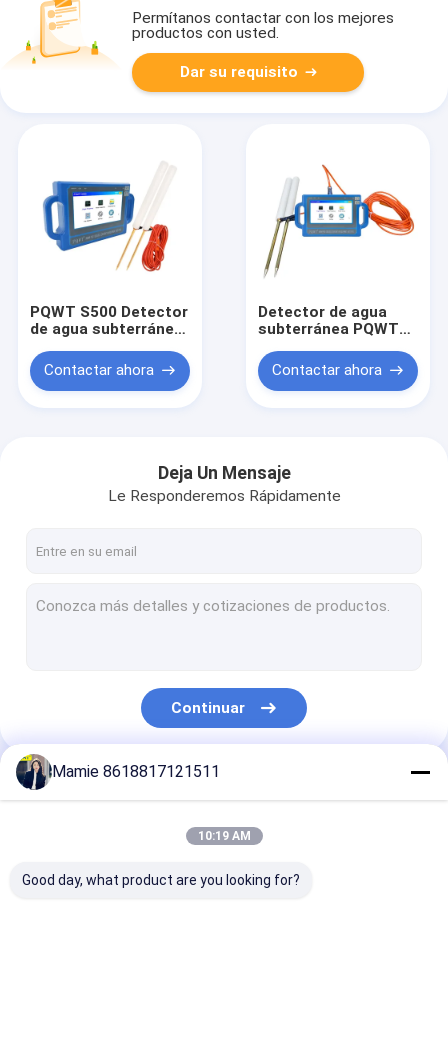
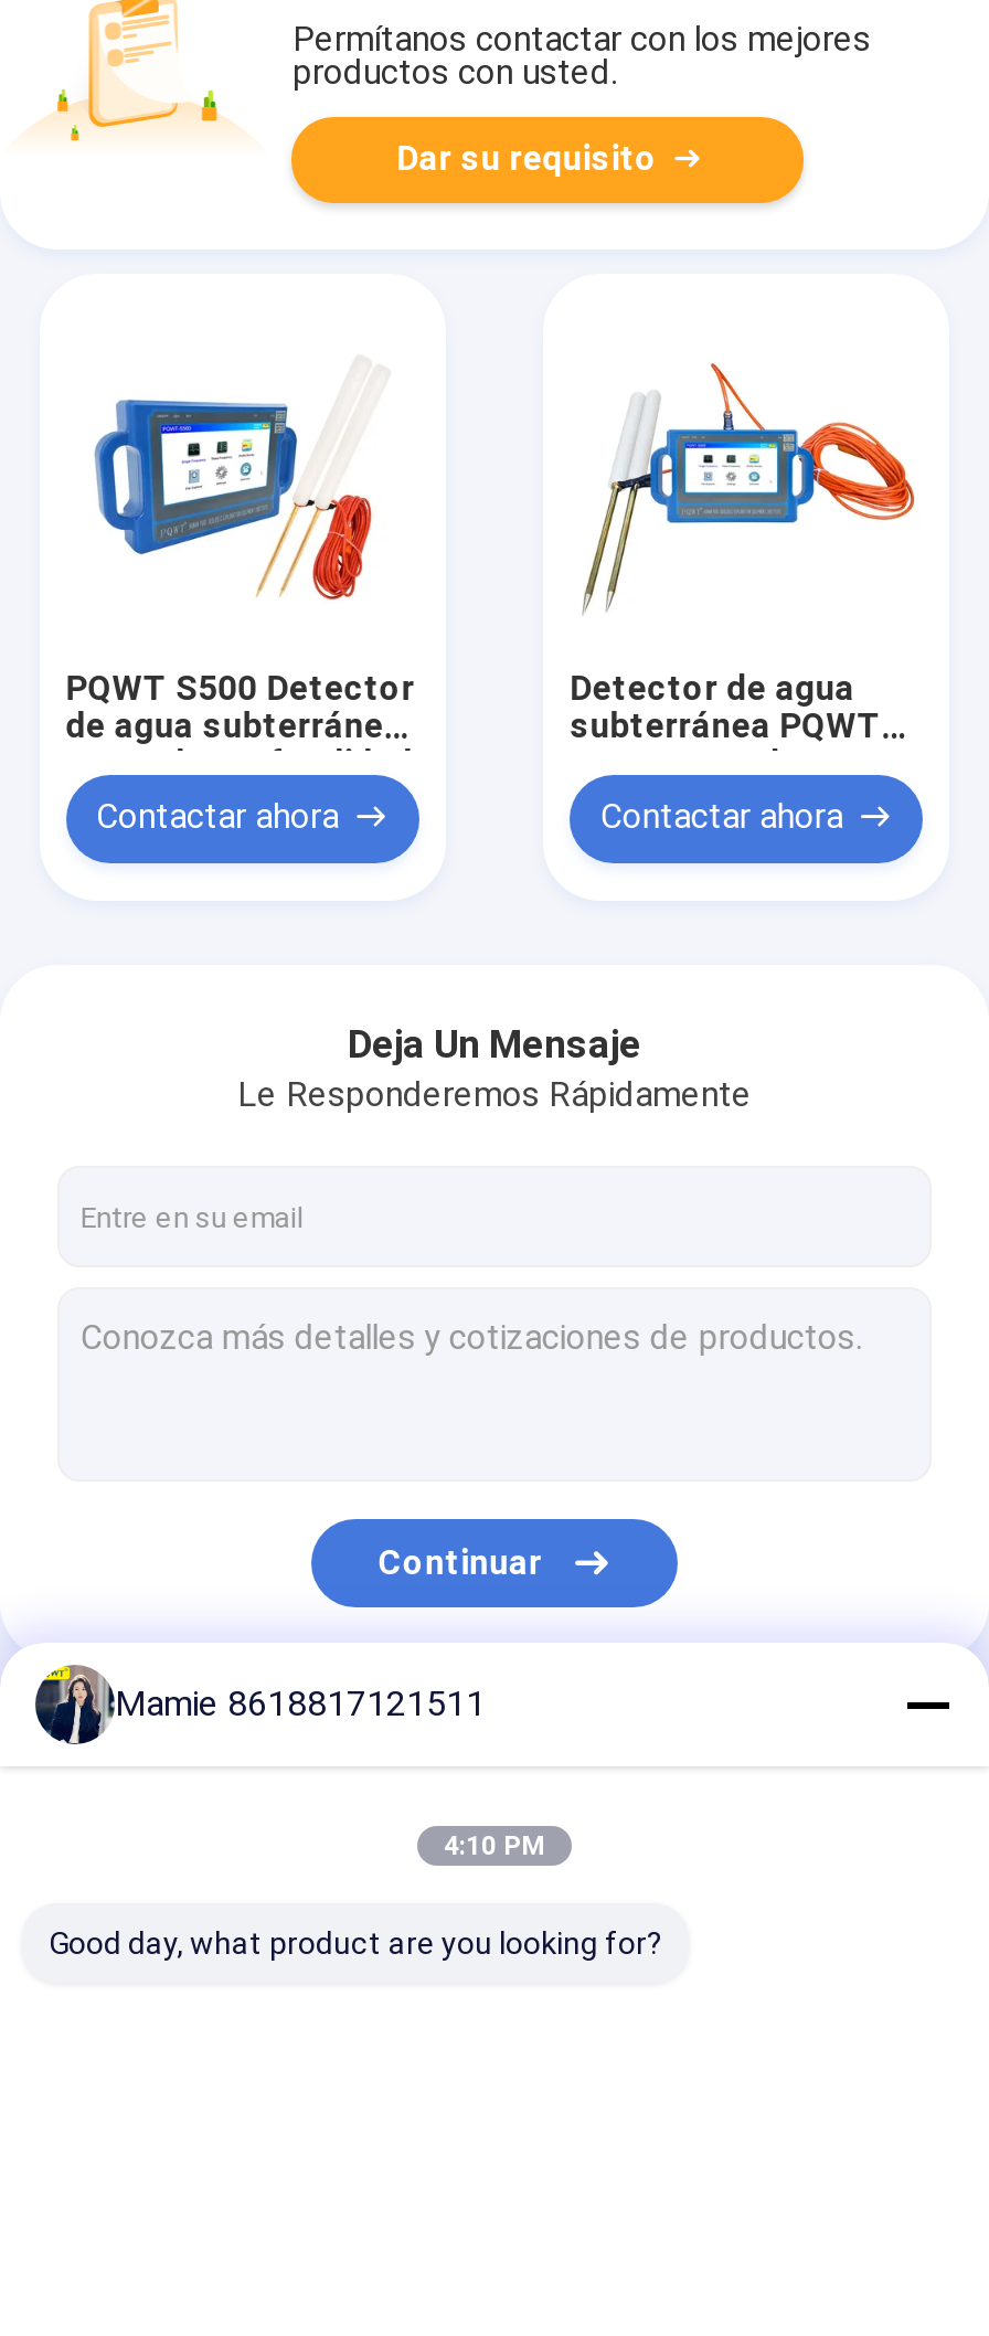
[197,829,250,843] 10:19 AM -> [444,1830,545,1861] 4:10 PM

